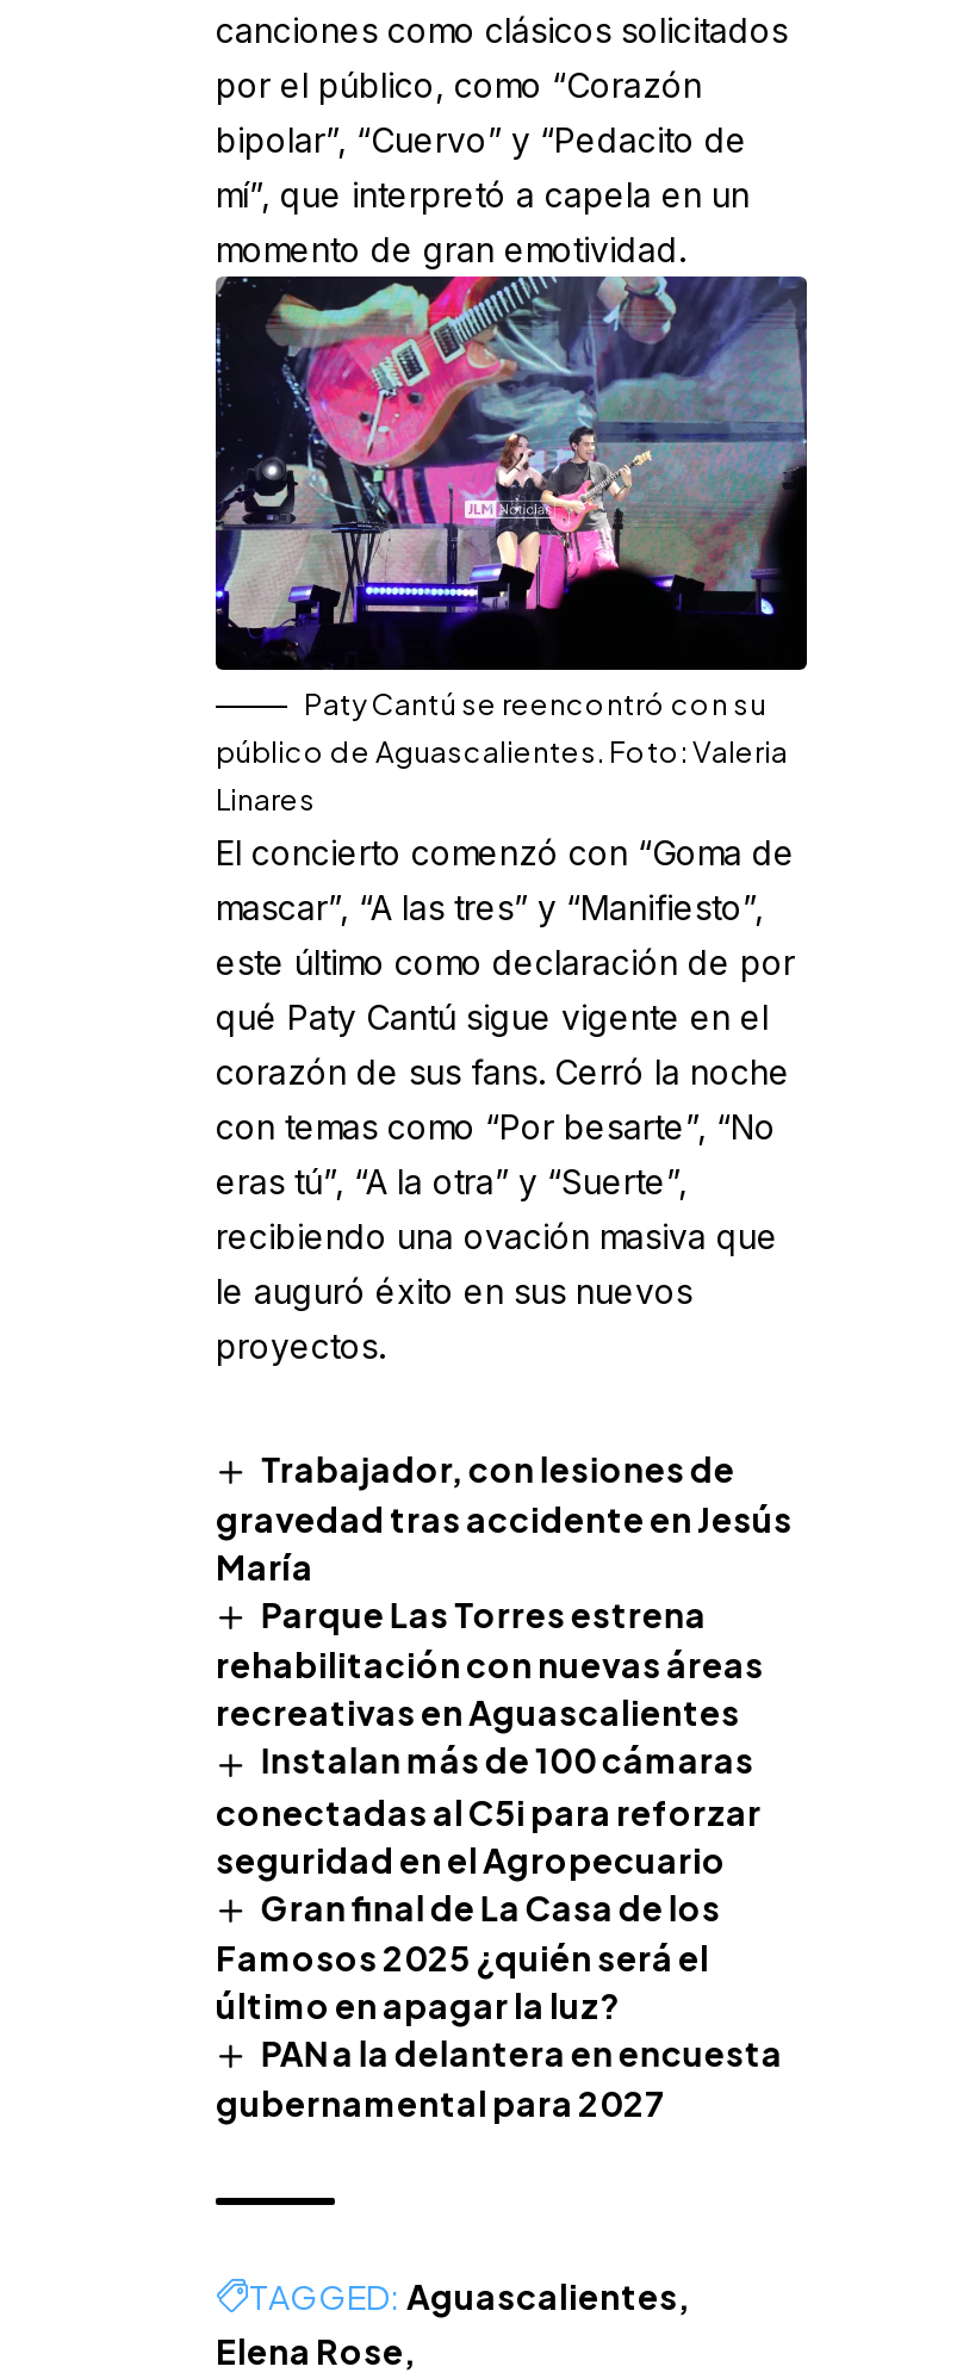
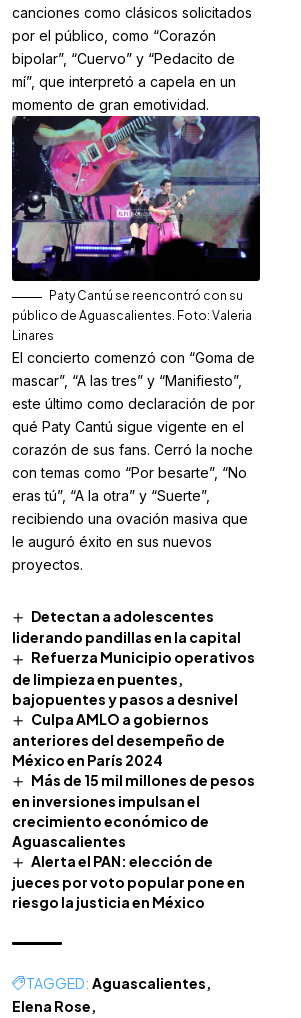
[216,1447,793,2124] Trabajador, con lesiones de | gravedad tras accidente en Jesús | María | Parque Las Torres estrena | rehabilitación con nuevas áreas | recreativas en Aguascalientes | Instalan más de 100 cámaras | conectadas al C5i para reforzar | seguridad en el Agropecuario | Gran final de La Casa de los | Famosos 2025 ¿quién será el | último en apagar la luz? | PAN a la delantera en encuesta | gubernamental para 2027 -> [12,607,255,911] Detectan a adolescentes | liderando pandillas en la capital | Refuerza Municipio operativos | de limpieza en puentes, | bajopuentes y pasos a desnivel | Culpa AMLO a gobiernos | anteriores del desempeño de | México en París 2024 | Más de 15 mil millones de pesos | en inversiones impulsan el | crecimiento económico de | Aguascalientes | Alerta el PAN: elección de | jueces por voto popular pone en | riesgo la justicia en México

